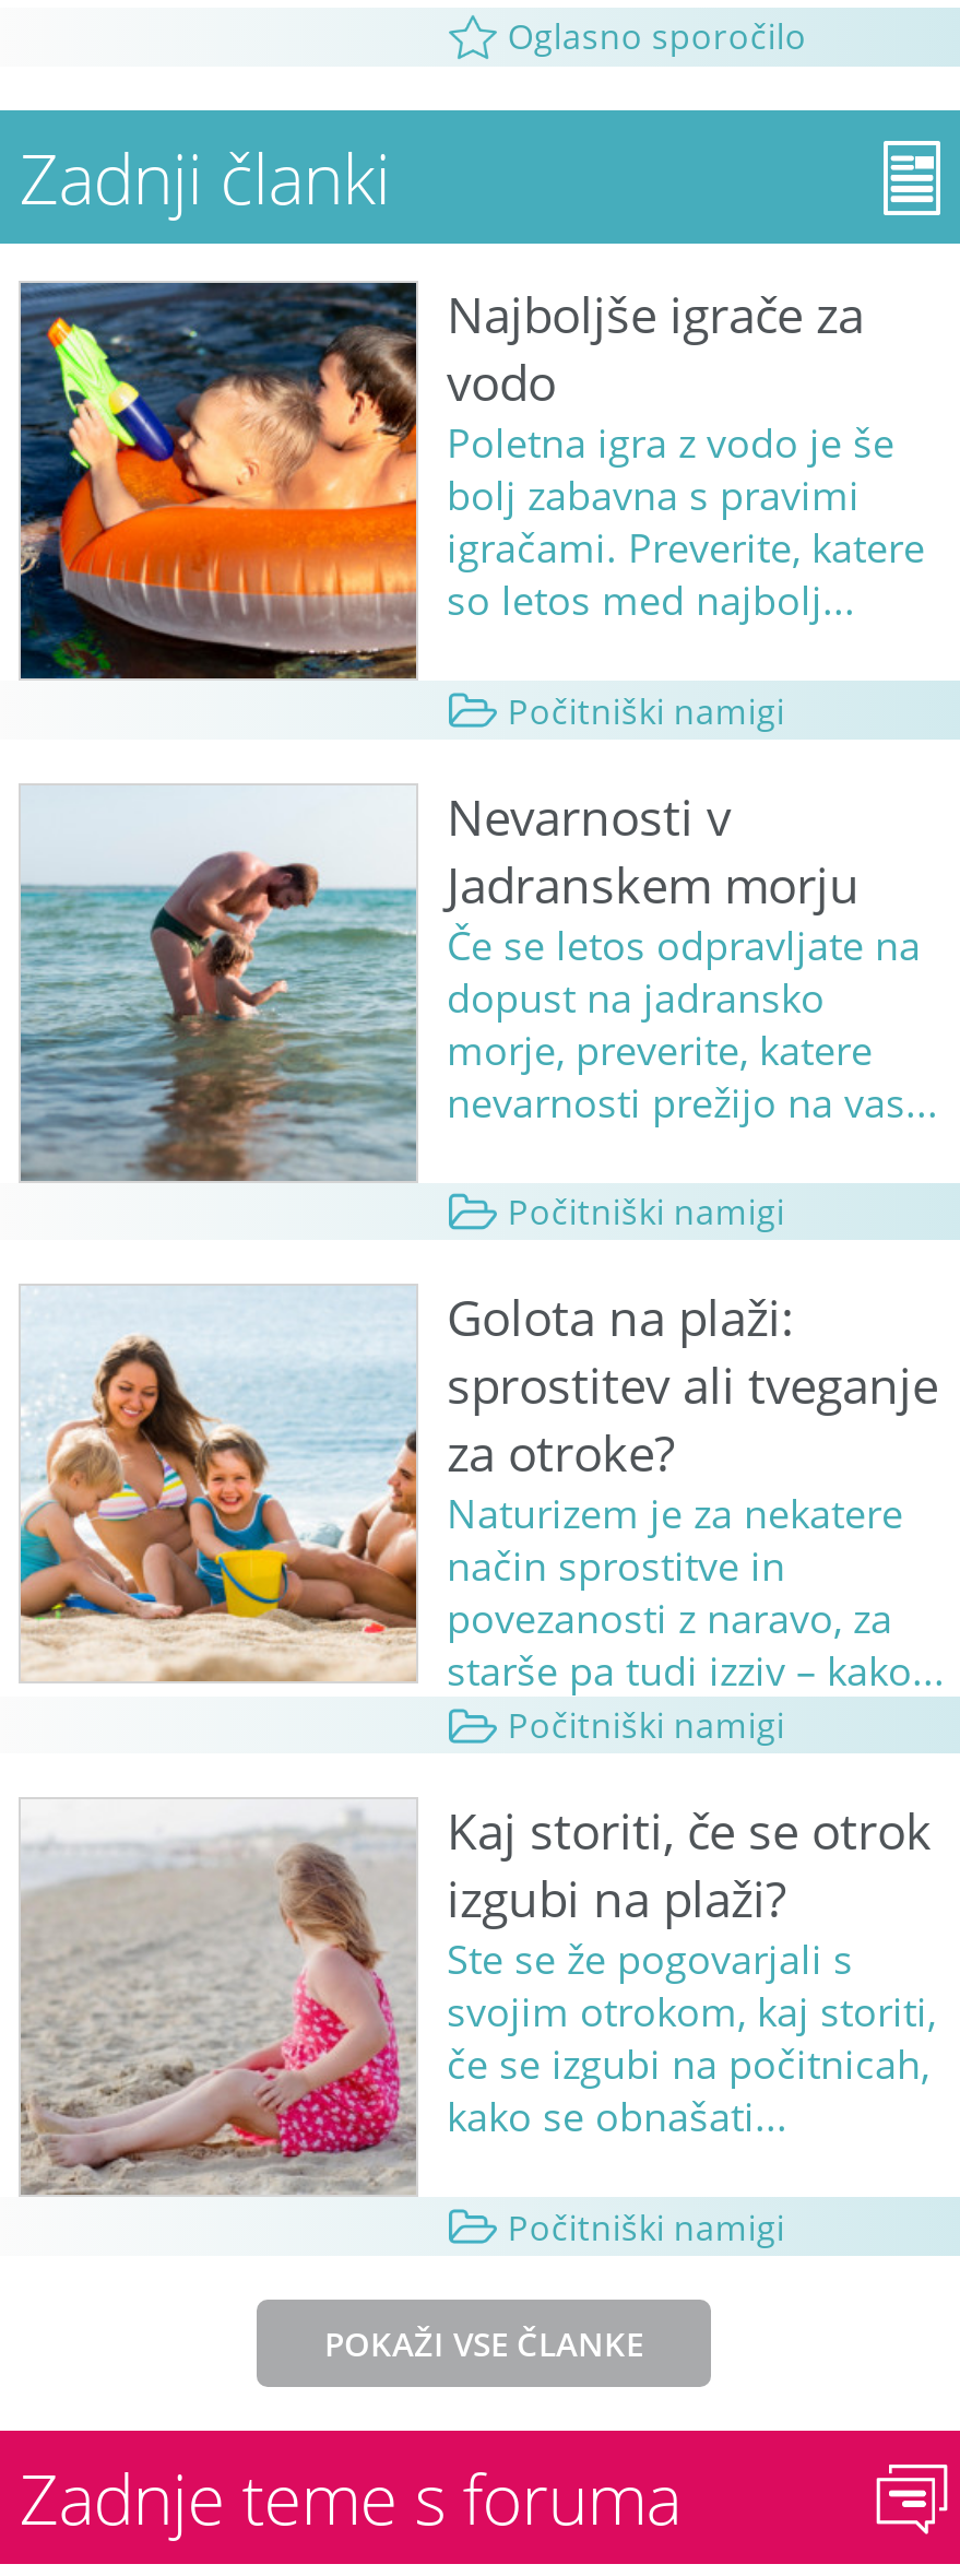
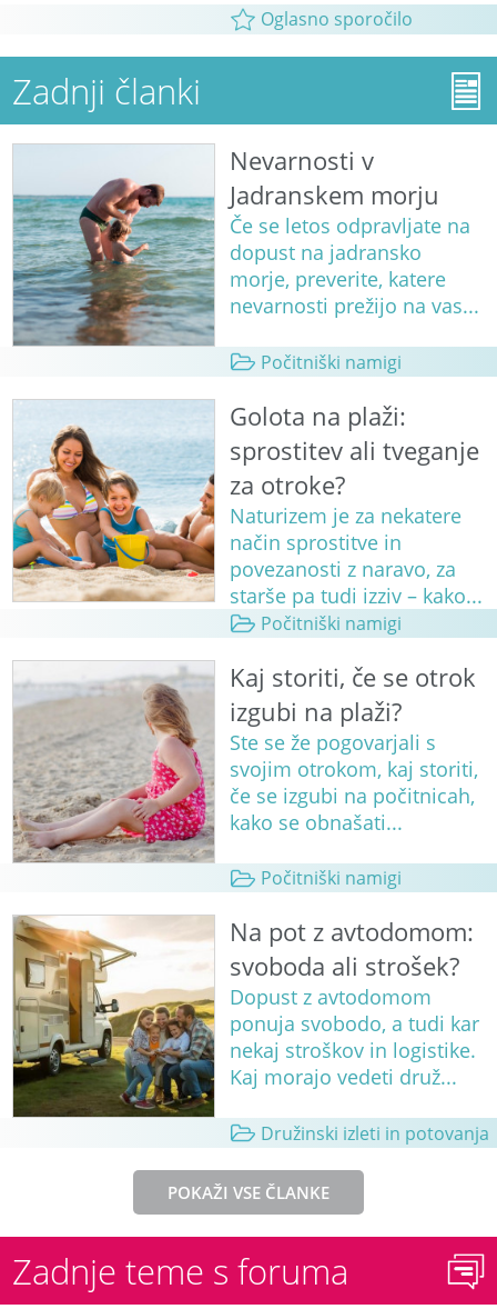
[19,281,925,734] [image] | Najboljše igrače za | vodo | Poletna igra z vodo je še | bolj zabavna s pravimi | igračami. Preverite, katere | so letos med najbolj... | Počitniški namigi -> none
moved [16,783,945,2251] -> [11,144,483,890]: [image] | Nevarnosti v | Jadranskem morju | ... | kako se obnašati... | Počitniški namigi
none -> [12,915,489,1145] [image] | Na pot z avtodomom: | svoboda ali strošek? | Dopust z avtodomom | ponuja svobodo, a tudi kar | nekaj stroškov in logistike. | Kaj morajo vedeti druž... | Družinski izleti in potovanja

